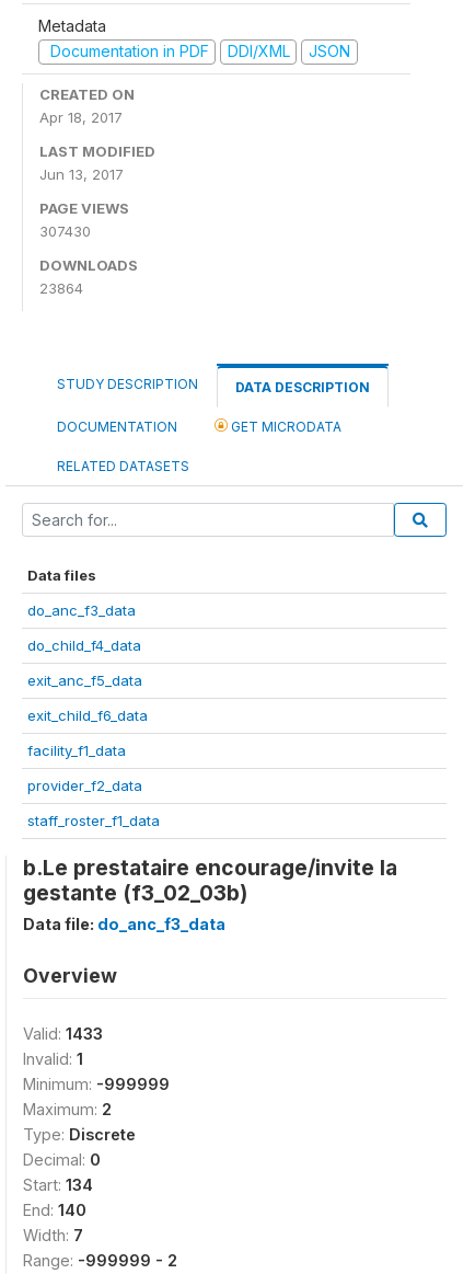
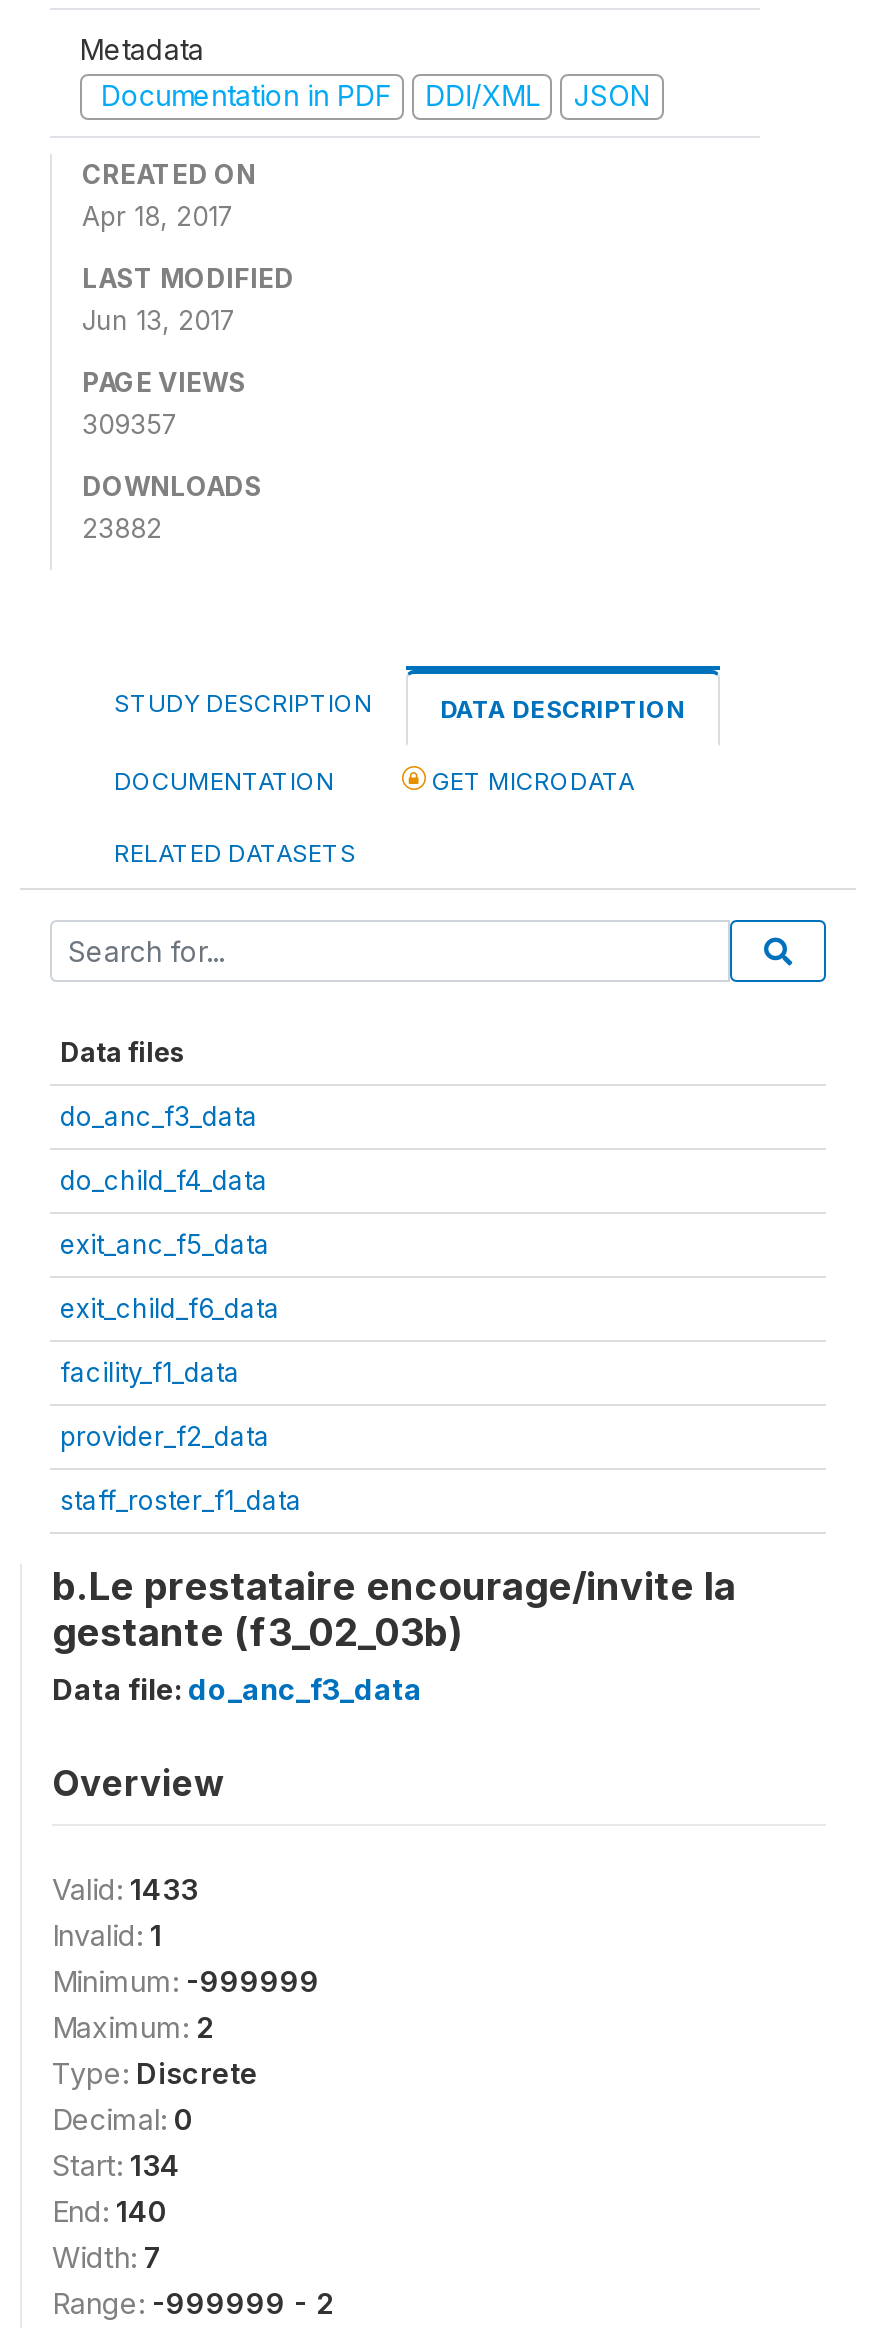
[39,222,91,239] 307430 -> [82,407,178,439] 309357
[39,279,83,296] 23864 -> [82,511,162,543] 23882

